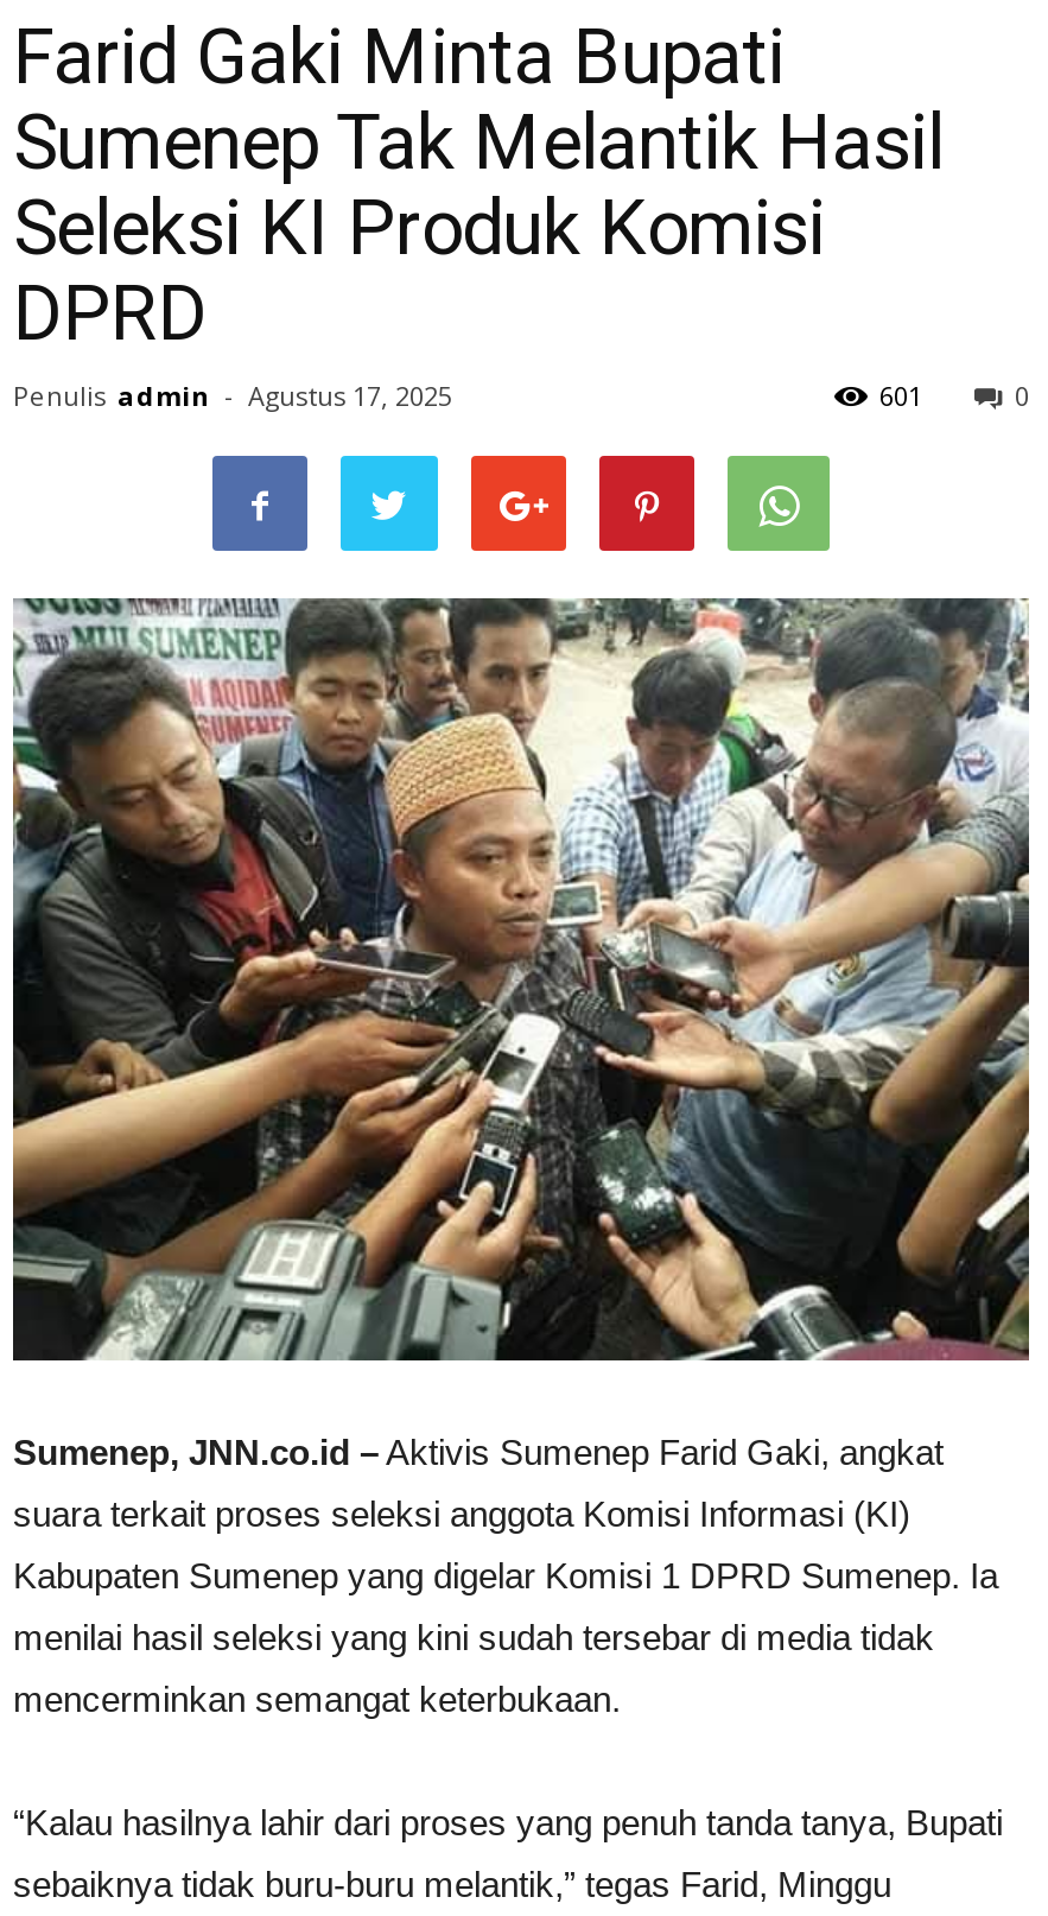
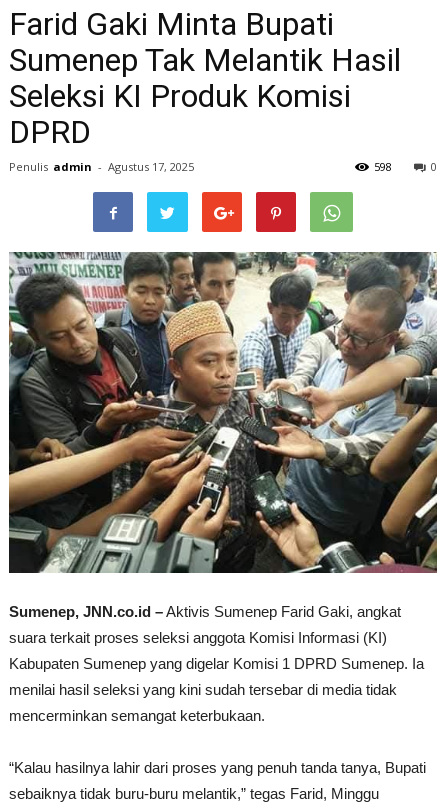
[879,378,922,413] 601 -> [374,159,392,174] 598

